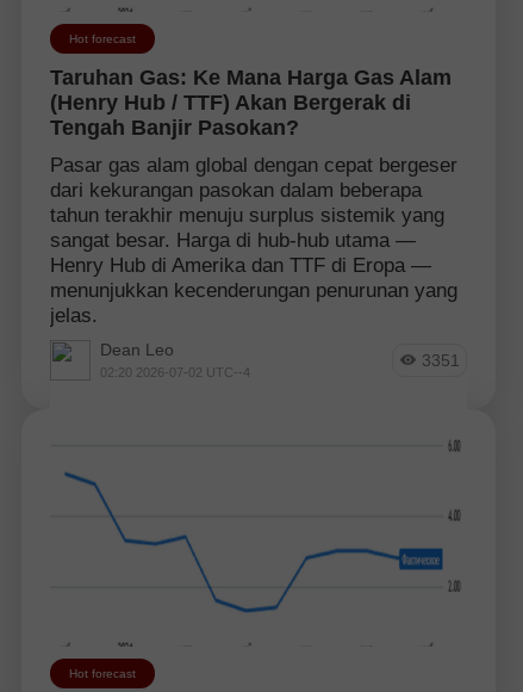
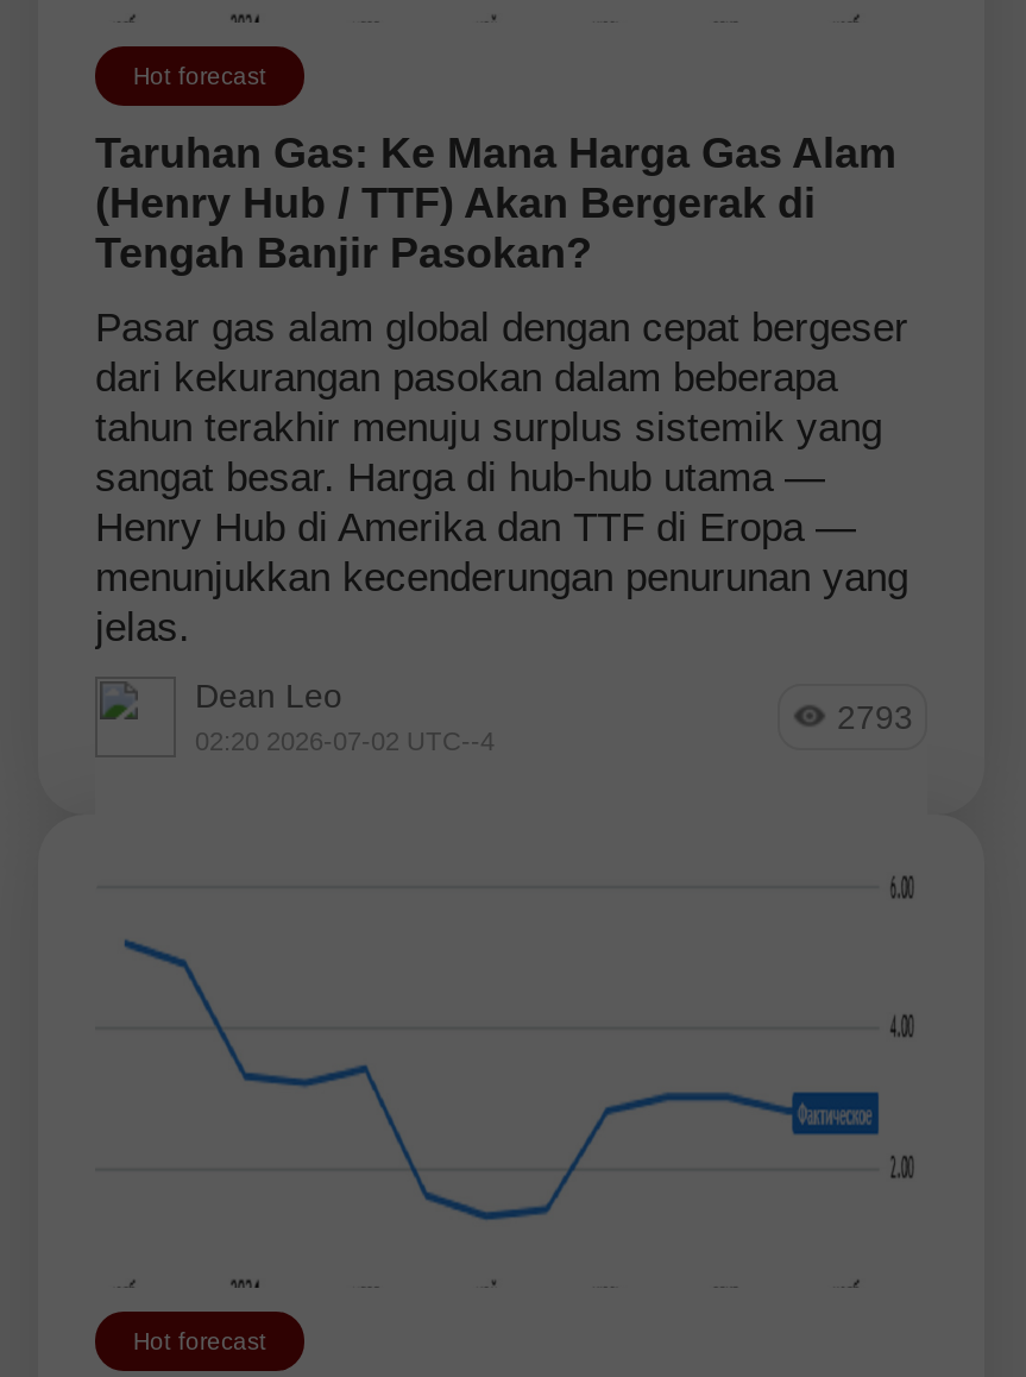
[422,351,460,370] 3351 -> [837,698,913,736] 2793

